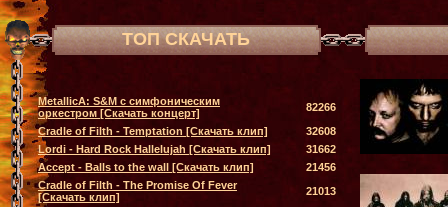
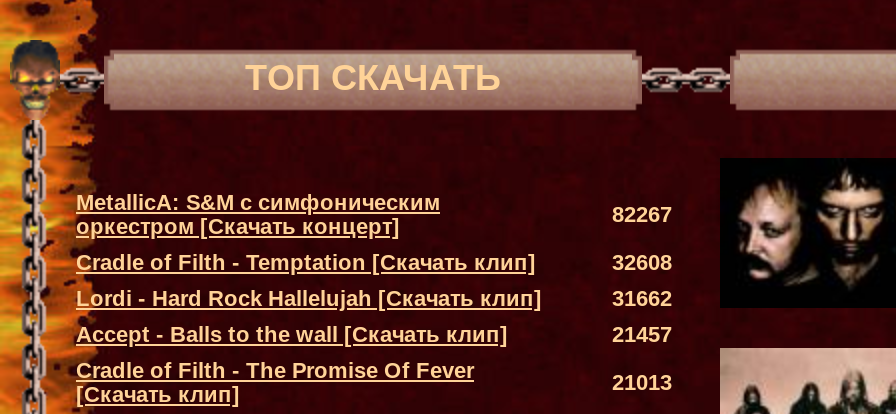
[306,101,336,113] 82266 -> [612,202,672,226] 82267
[306,161,336,173] 21456 -> [612,322,672,346] 21457

